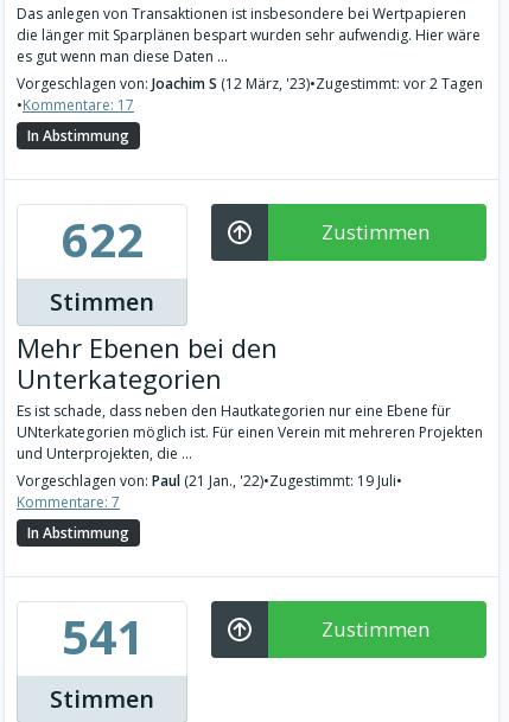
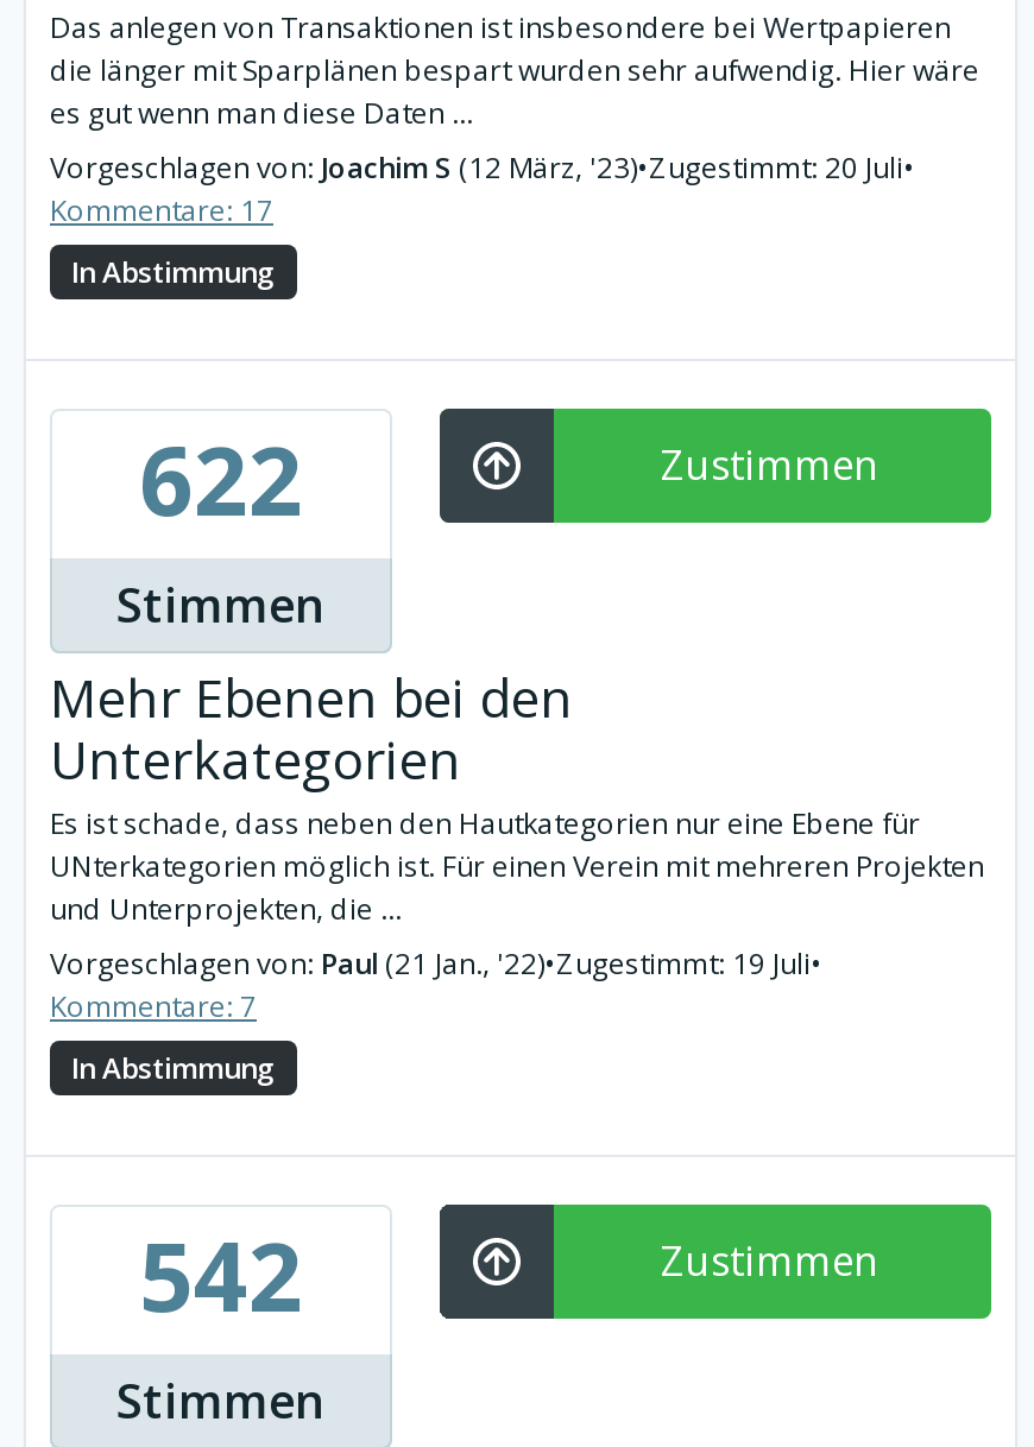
[17,74,483,115] Vorgeschlagen von: Joachim S (12 März, '23)•Zugestimmt: vor 2 Tagen | •Kommentare: 17 -> [50,147,915,230] Vorgeschlagen von: Joachim S (12 März, '23)•Zugestimmt: 20 Juli• | Kommentare: 17
[61,603,143,669] 541 -> [139,1209,303,1340] 542

